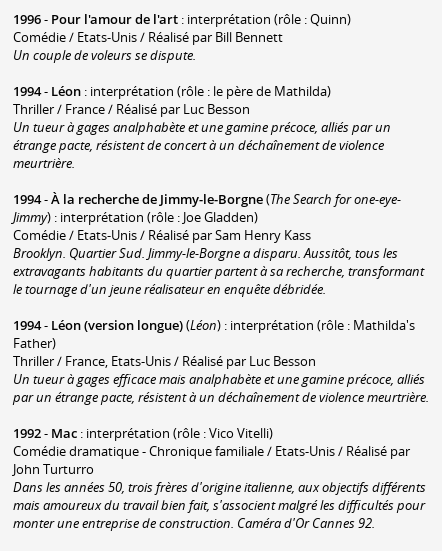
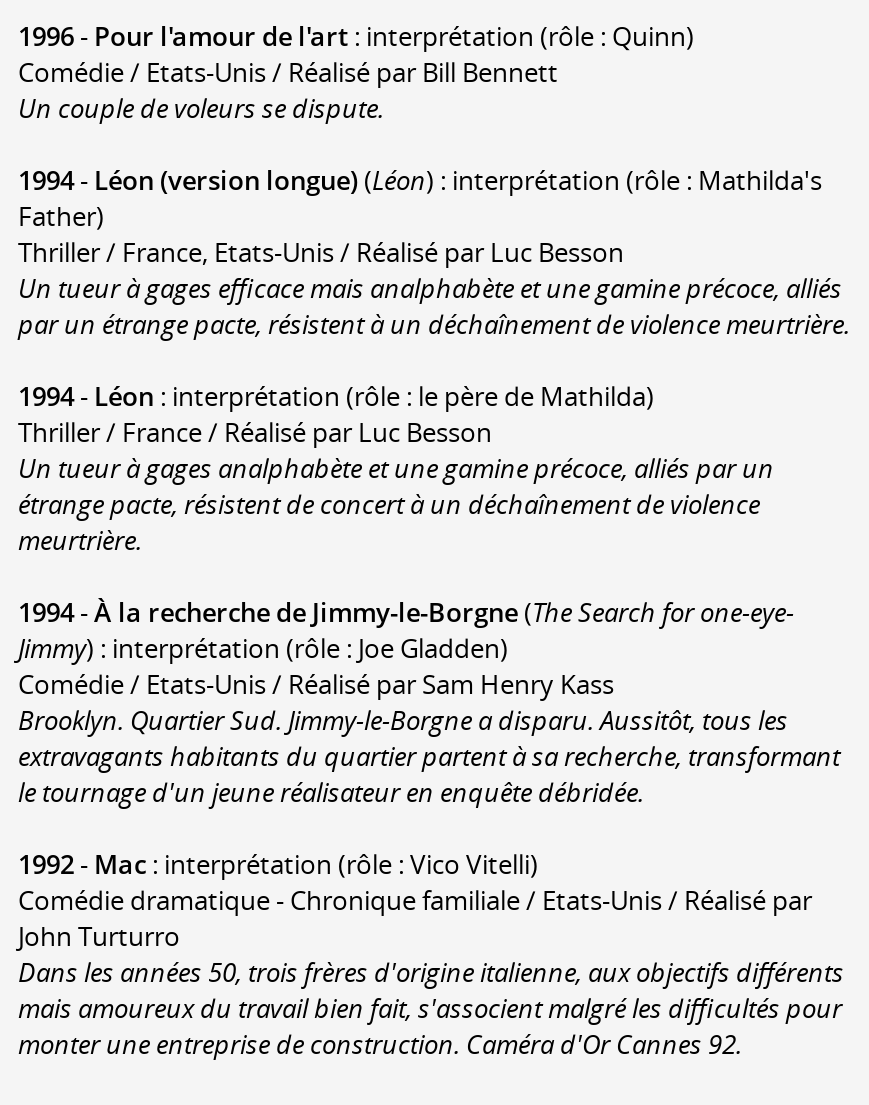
moved [13,82,424,298] -> [18,378,840,810]: 1994- Léon: interprétation (rôle : le père de Mathilda) | Thriller / France / Réalisé par Luc Besson | Un tueur à gages analphabète et une gamine précoce, alliés par un | ... | extravagants habitants du quartier partent à sa recherche, transformant | le tournage d'un jeune réalisateur en enquête débridée.
moved [13,316,429,406] -> [18,162,850,342]: 1994- Léon (version longue) (Léon) : interprétation (rôle : Mathilda's | Father) | Thriller / France, Etats-Unis / Réalisé par Luc Besson | Un tueur à gages efficace mais analphabète et une gamine précoce, alliés | par un étrange pacte, résistent à un déchaînement de violence meurtrière.

